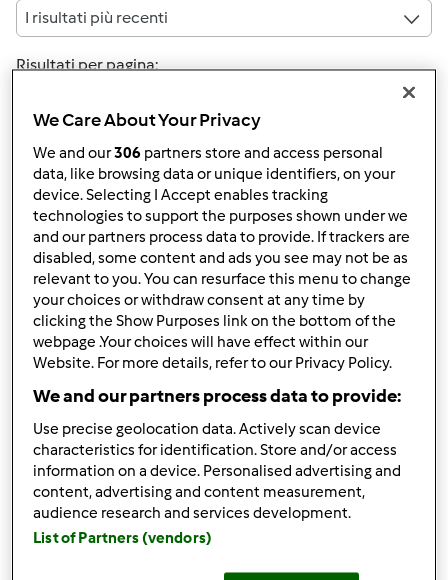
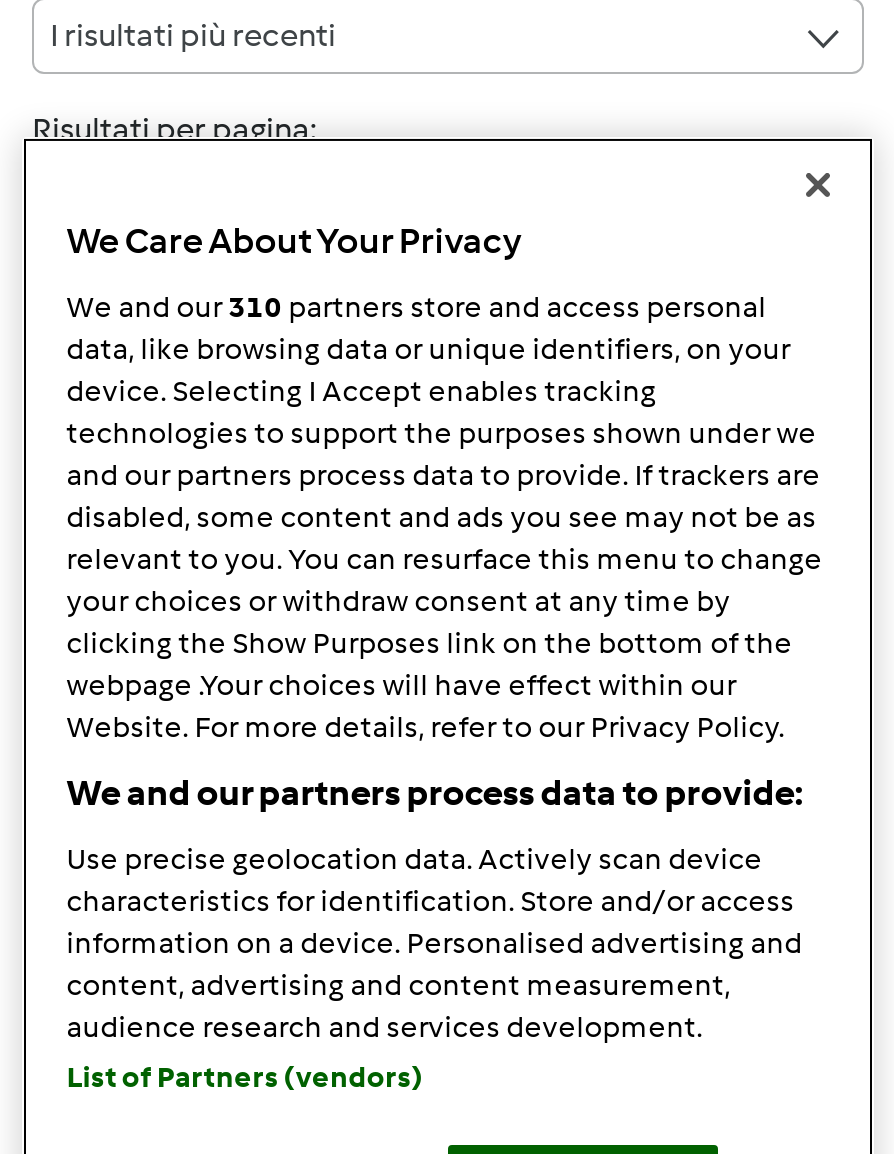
[33,145,383,163] We and our306 partners store and access personal -> [66,290,766,326] We and our310 partners store and access personal

